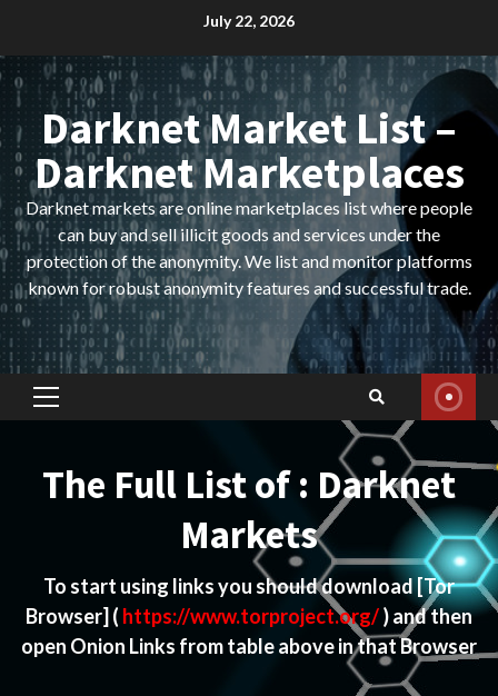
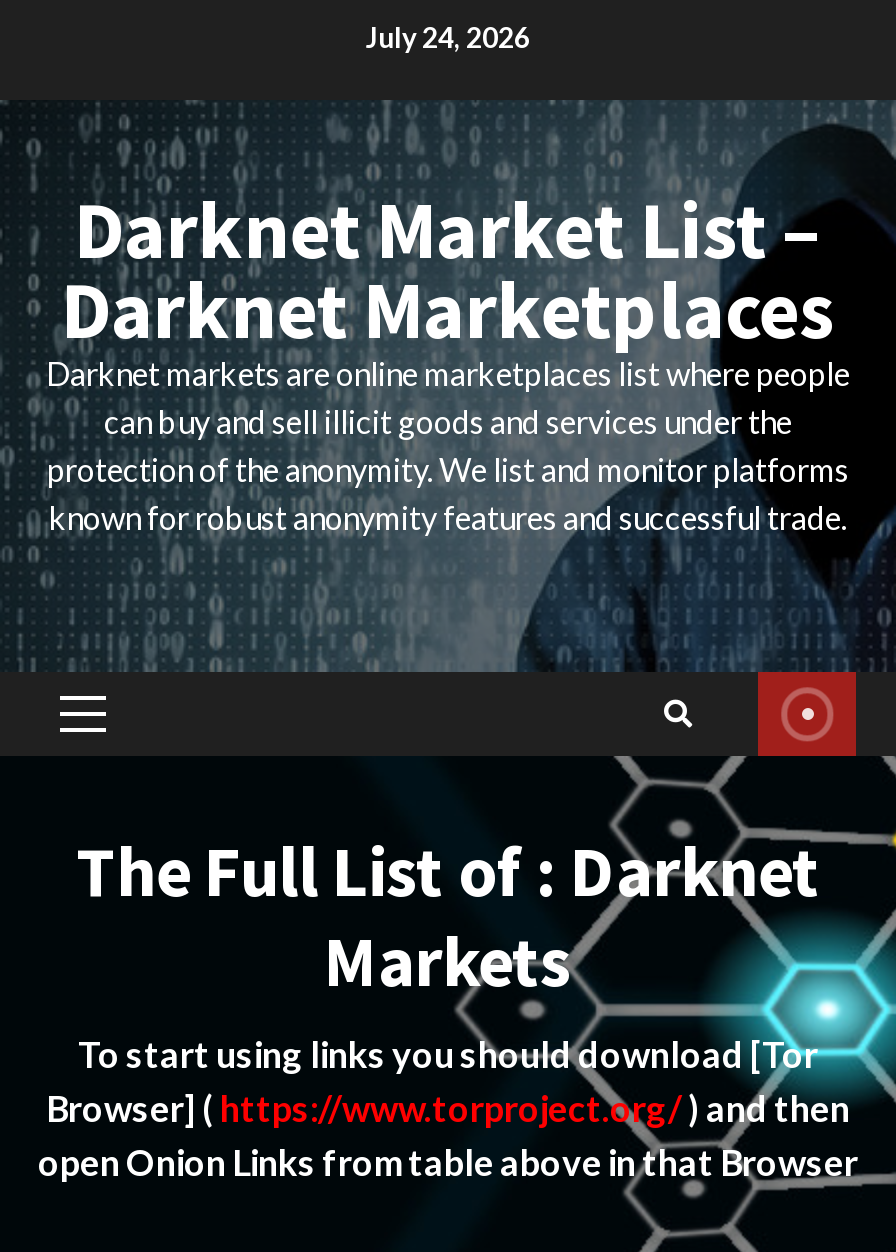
[203,11,295,29] July 22, 2026 -> [366,19,530,53] July 24, 2026

